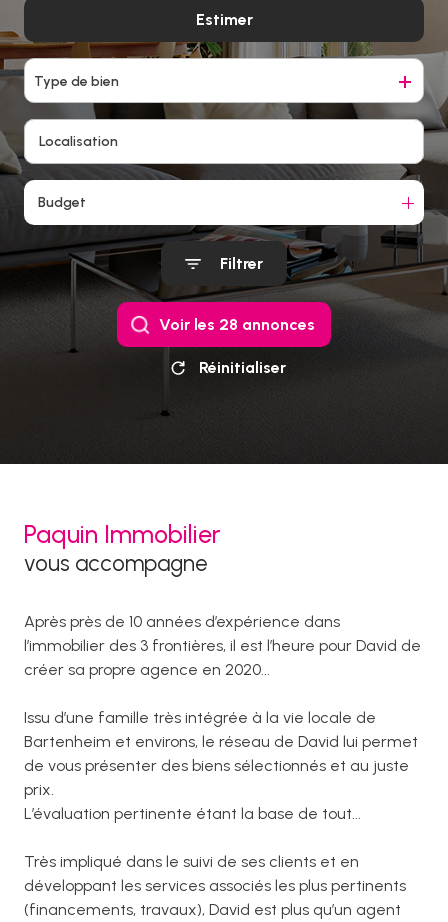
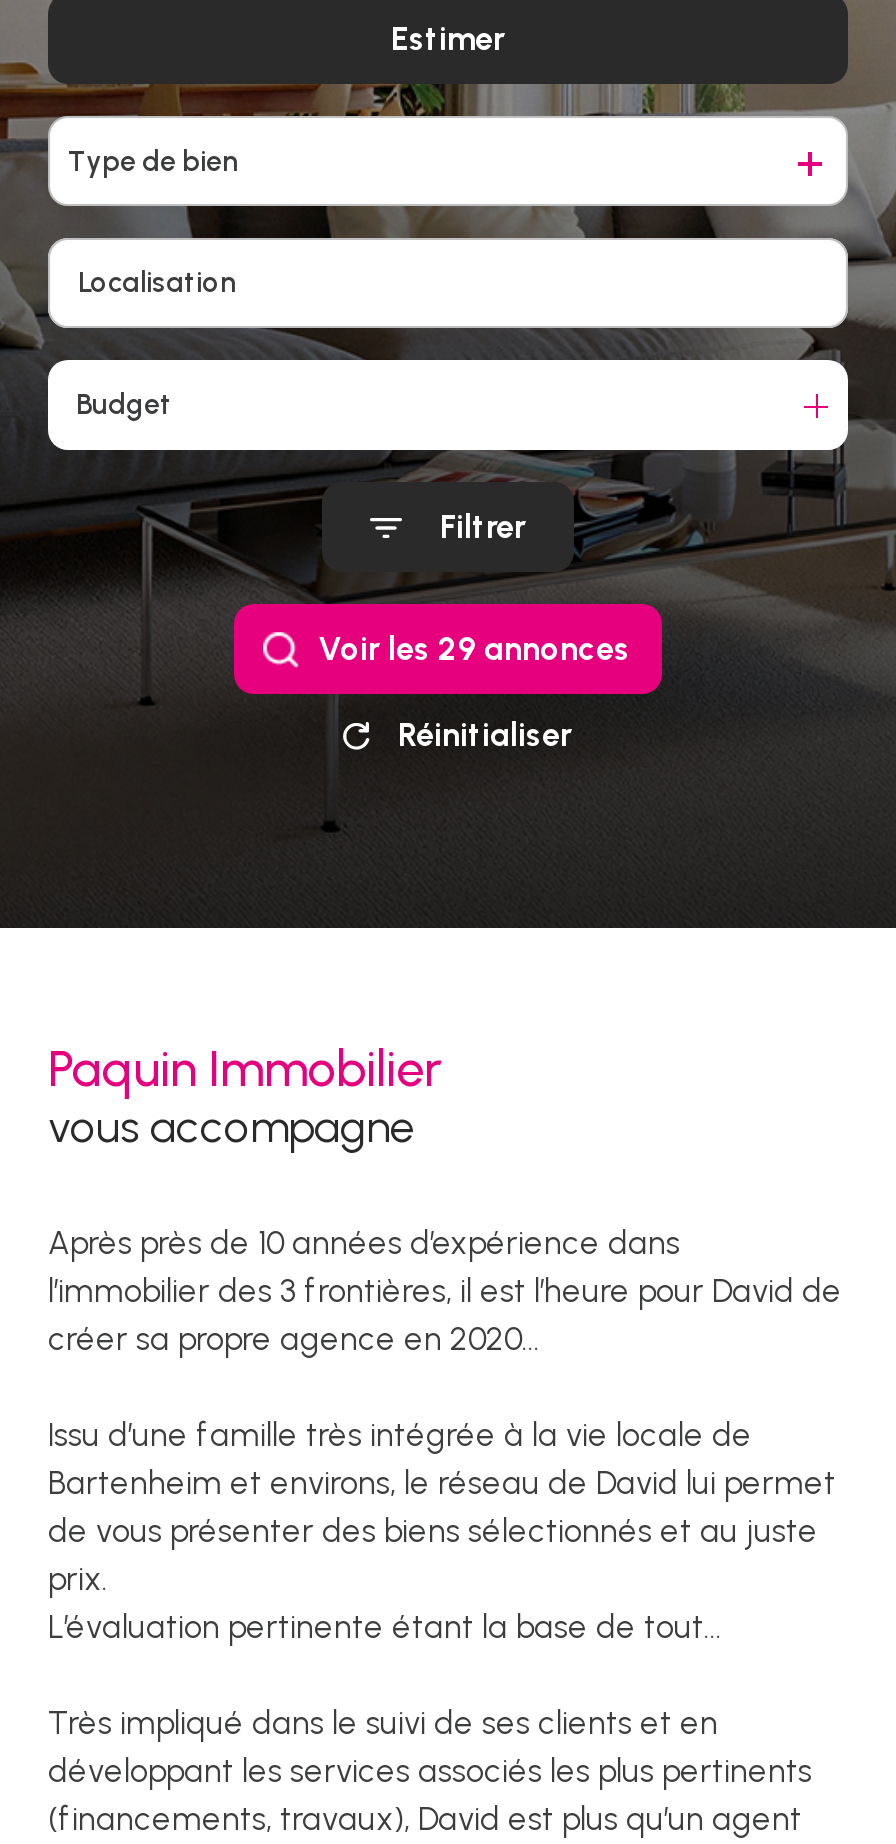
[159,315,315,334] Voir les 28 annonces -> [318,630,630,668] Voir les 29 annonces

